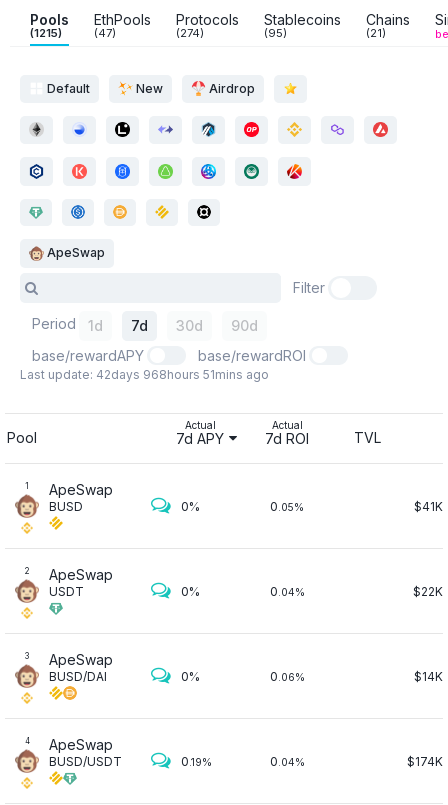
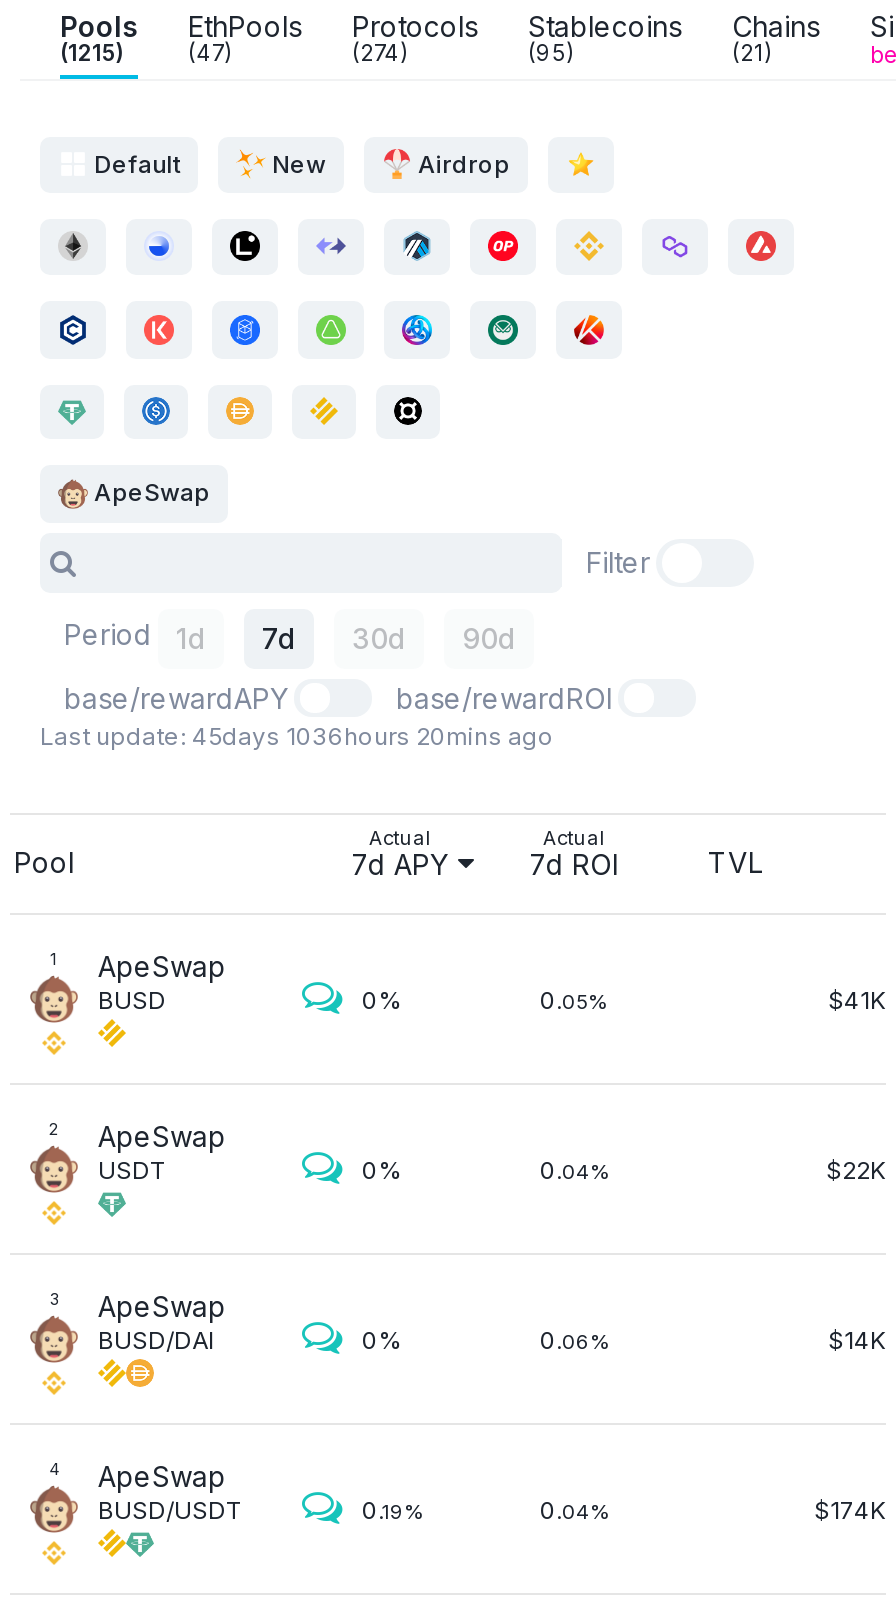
[20,367,269,382] Last update: 42days 968hours 51mins ago -> [40,720,554,750] Last update: 45days 1036hours 20mins ago

